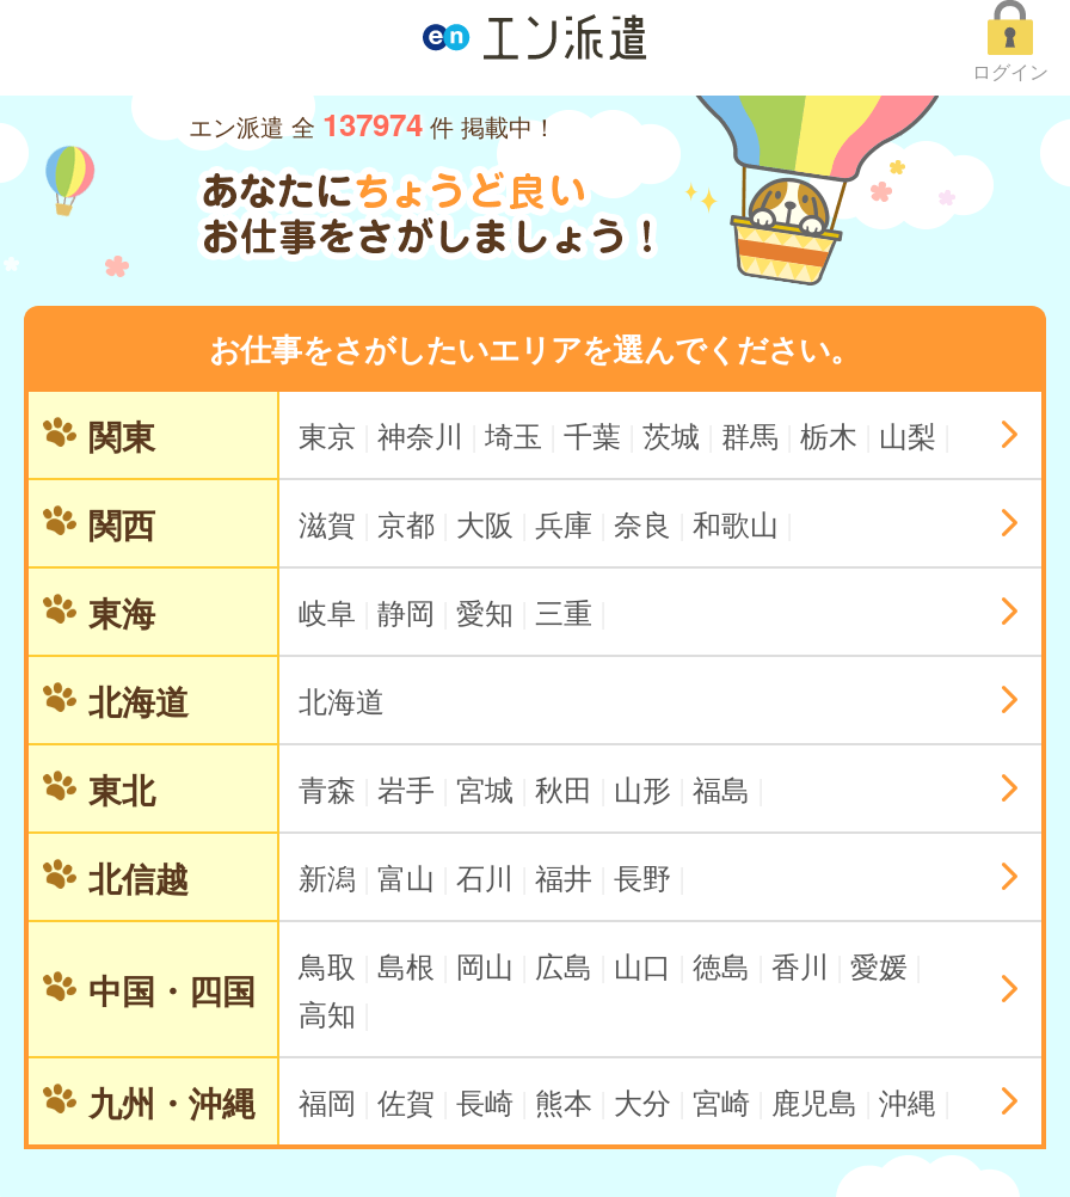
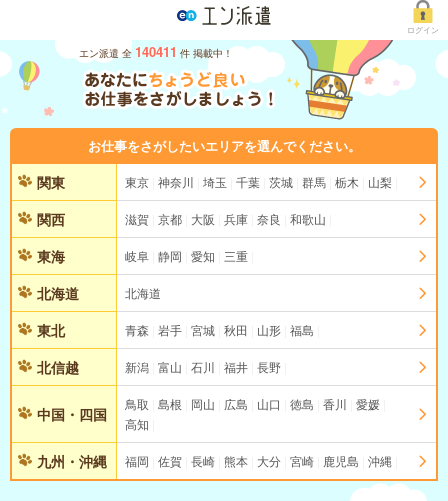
[189,102,556,147] エン派遣 全 137974 件 掲載中！ -> [79,42,233,61] エン派遣 全 140411 件 掲載中！

